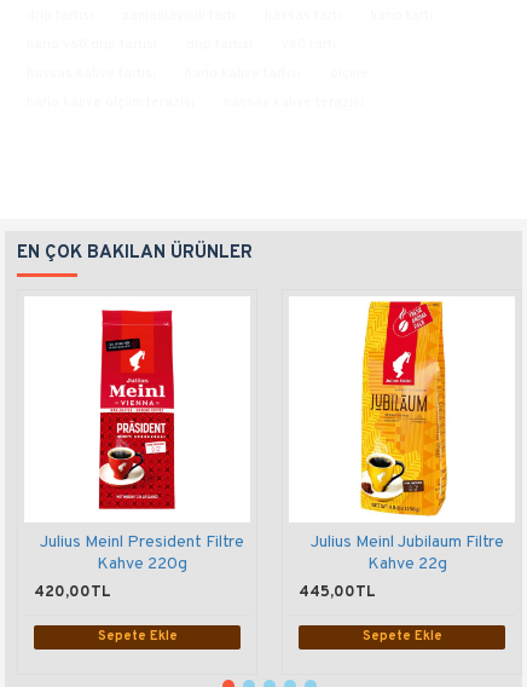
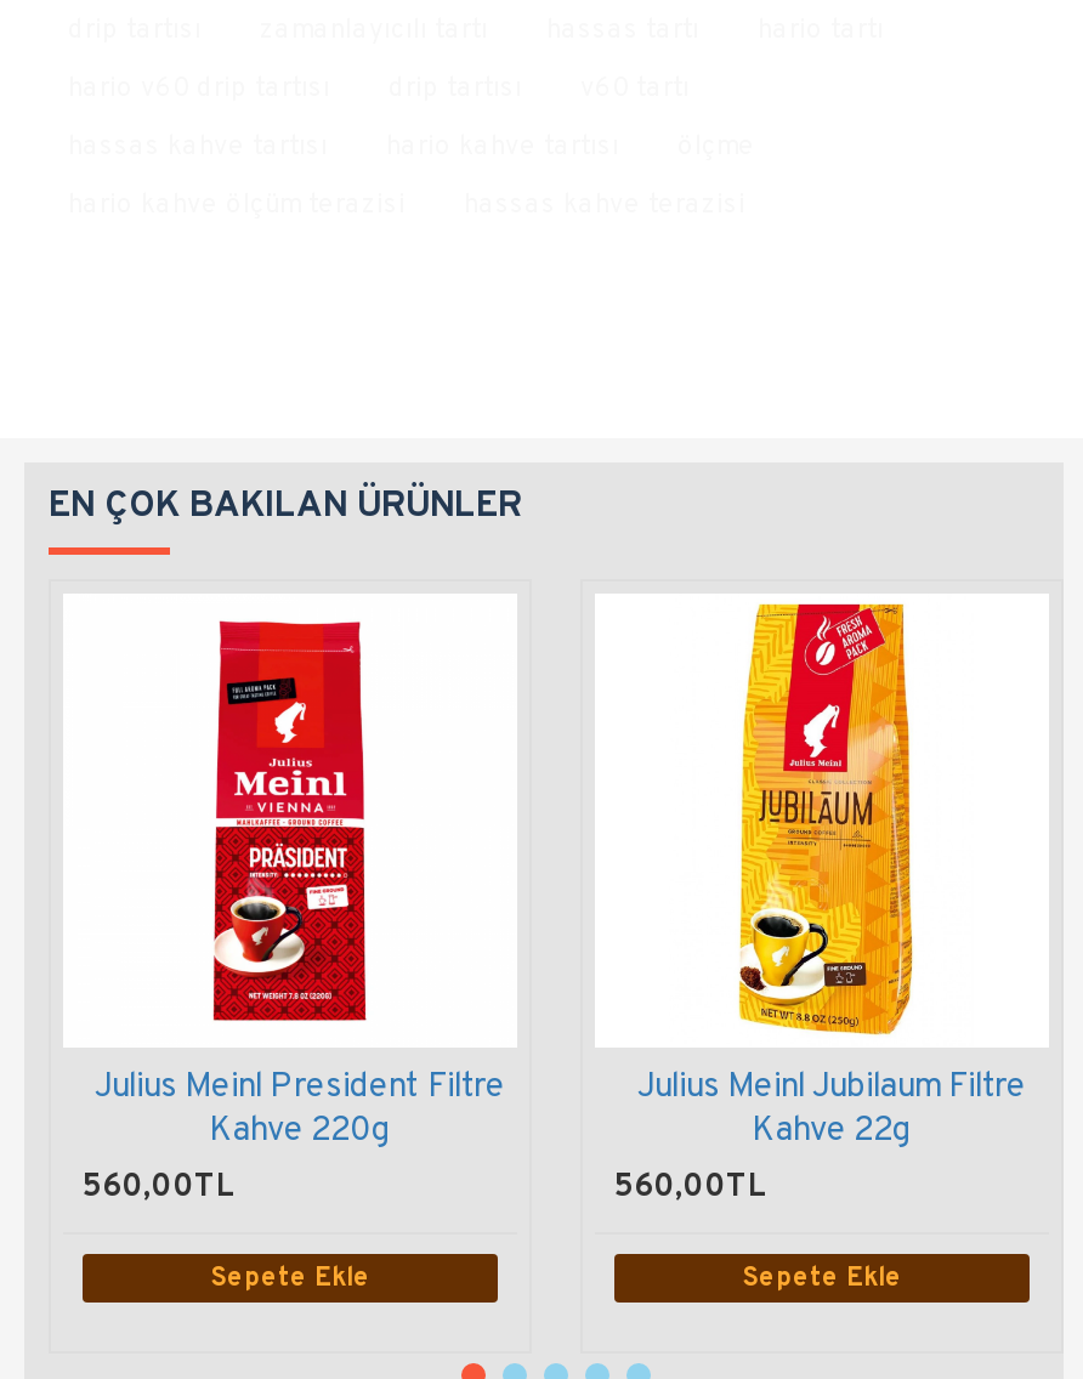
[34,582,111,602] 420,00TL -> [83,1169,236,1208] 560,00TL
[299,582,376,602] 445,00TL -> [614,1169,767,1208] 560,00TL

